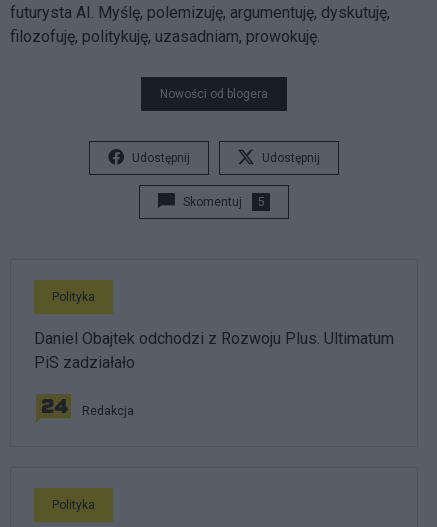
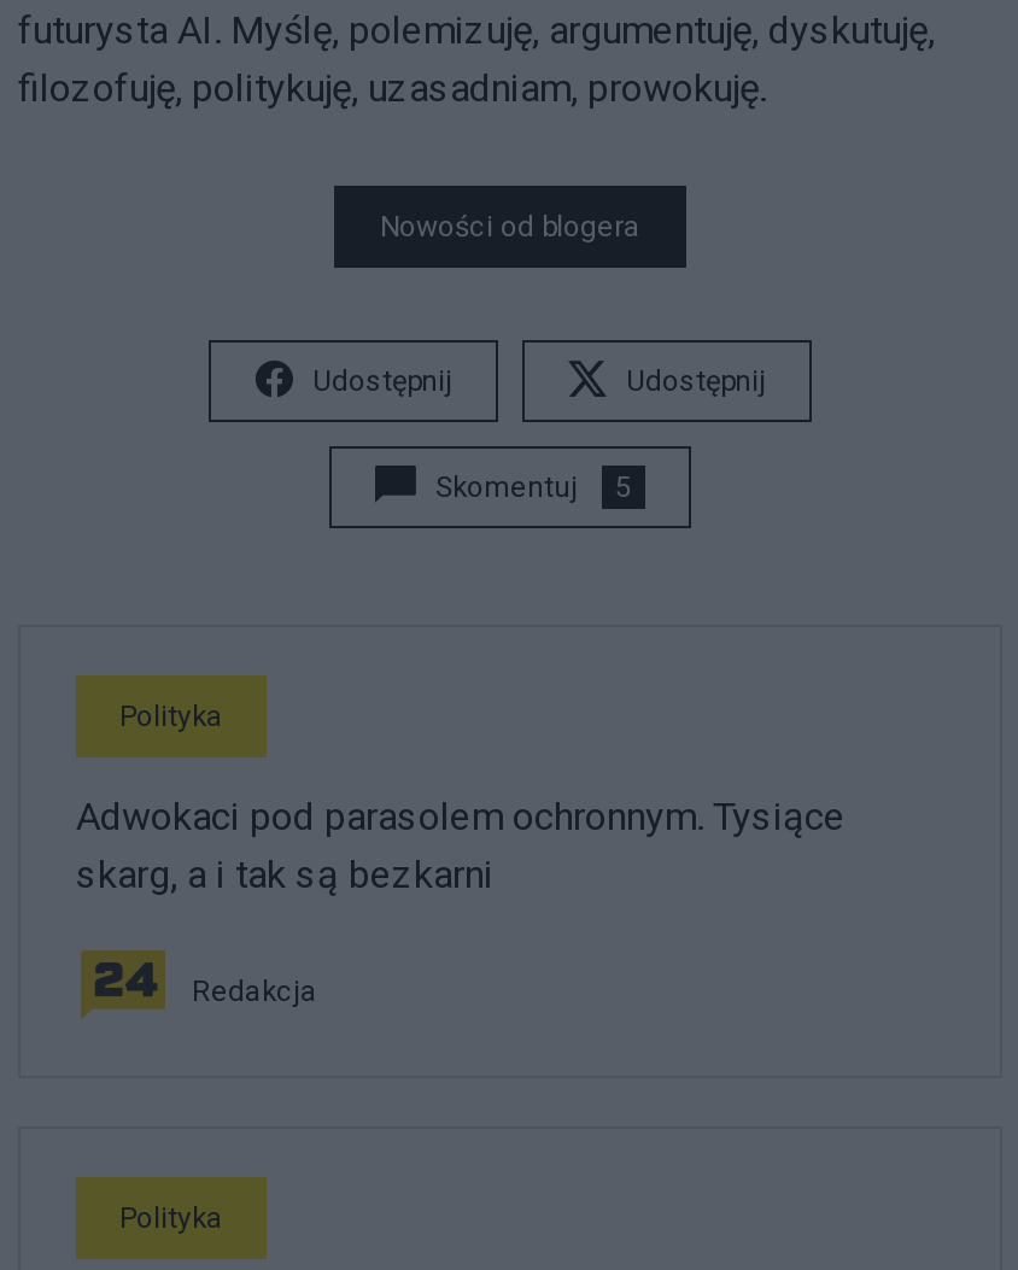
[34,329,394,372] Daniel Obajtek odchodzi z Rozwoju Plus. Ultimatum | PiS zadziałało -> [76,794,846,898] Adwokaci pod parasolem ochronnym. Tysiące | skarg, a i tak są bezkarni

